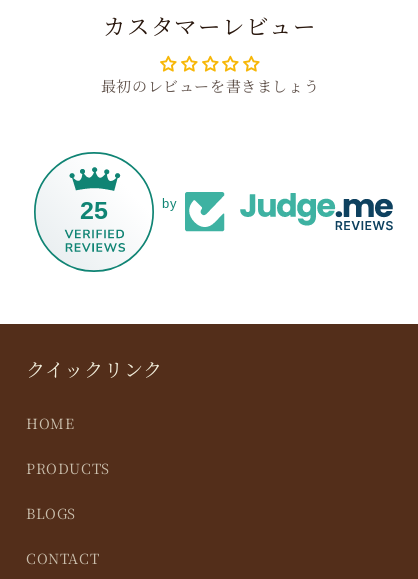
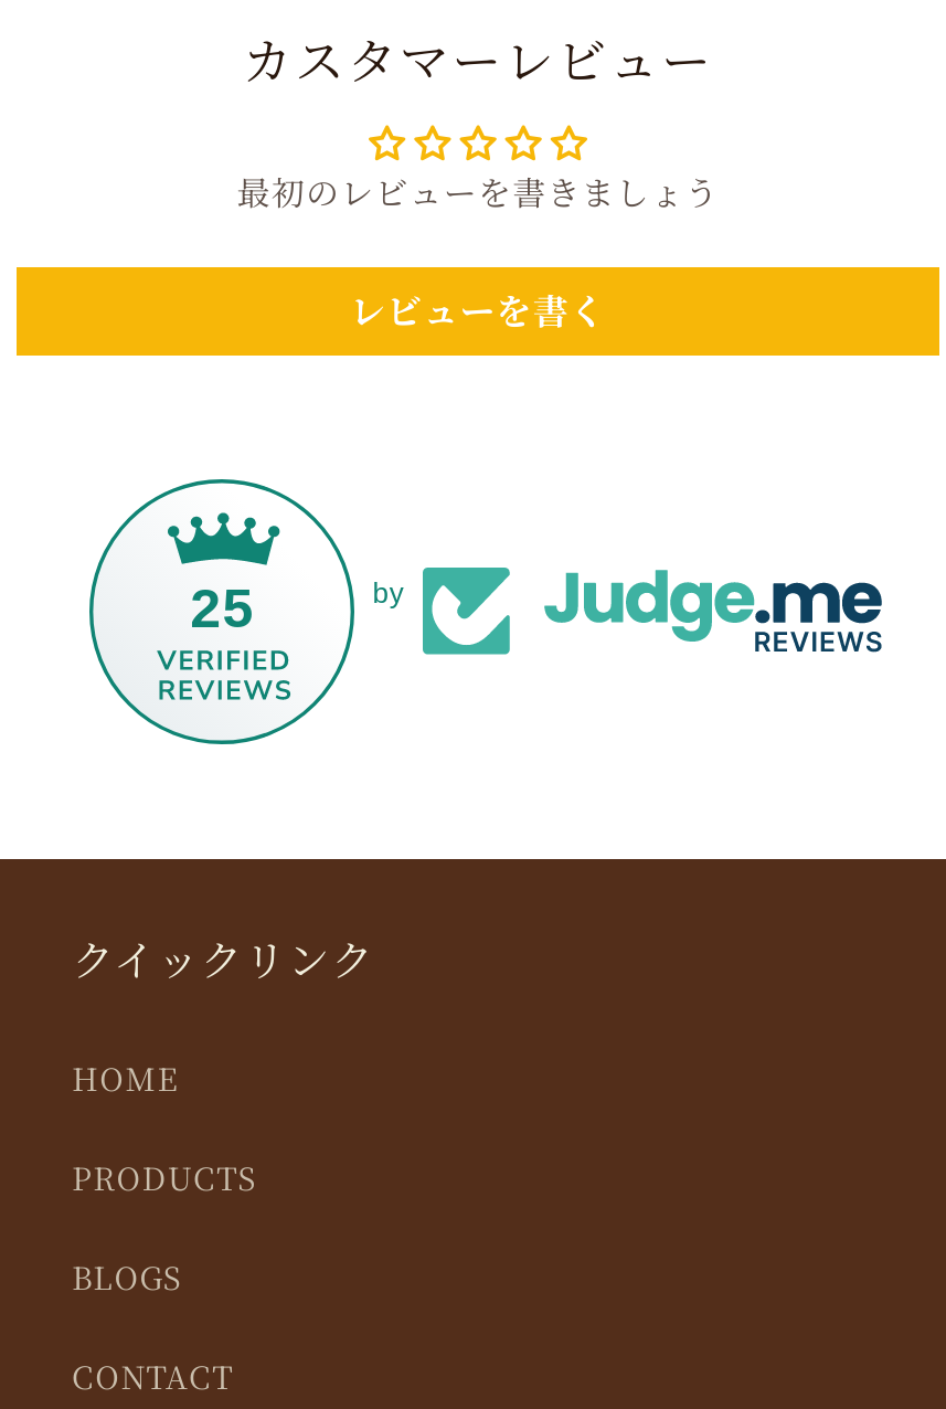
none -> [350,285,606,336] レビューを書く

